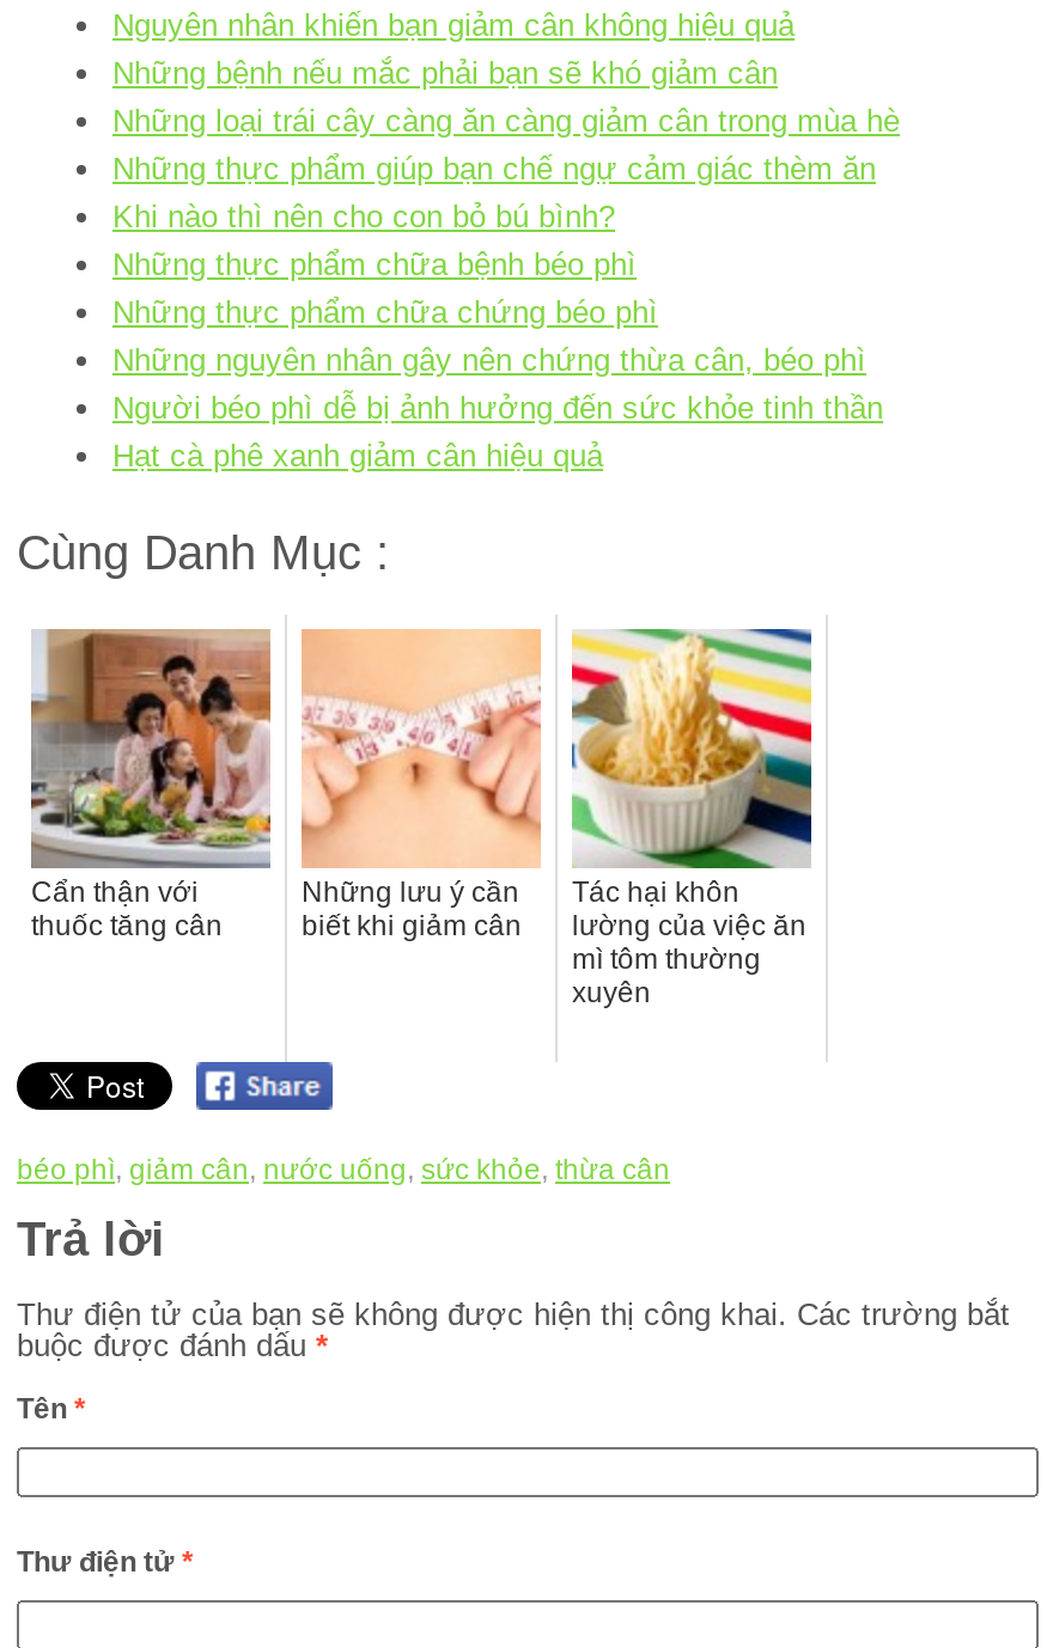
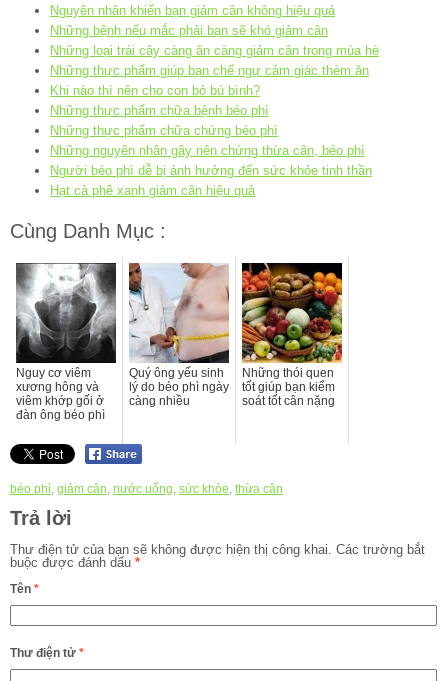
[29,627,273,943] [image] | Cẩn thận với | thuốc tăng cân -> [15,262,117,422] [image] | Nguy cơ viêm | xương hông và | viêm khớp gối ở | đàn ông béo phì
[299,627,541,943] [image] | Những lưu ý cần | biết khi giảm cân -> [128,262,230,408] [image] | Quý ông yếu sinh | lý do béo phì ngày | càng nhiều
[570,627,814,1010] [image] | Tác hại khôn | lường của việc ăn | mì tôm thường | xuyên -> [241,262,343,408] [image] | Những thói quen | tốt giúp bạn kiểm | soát tốt cân nặng

